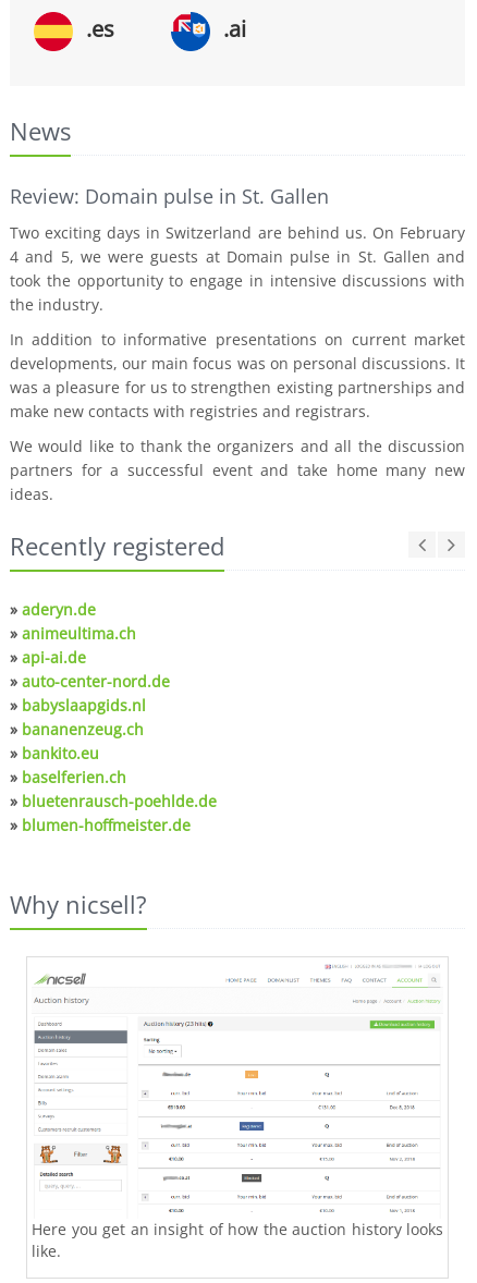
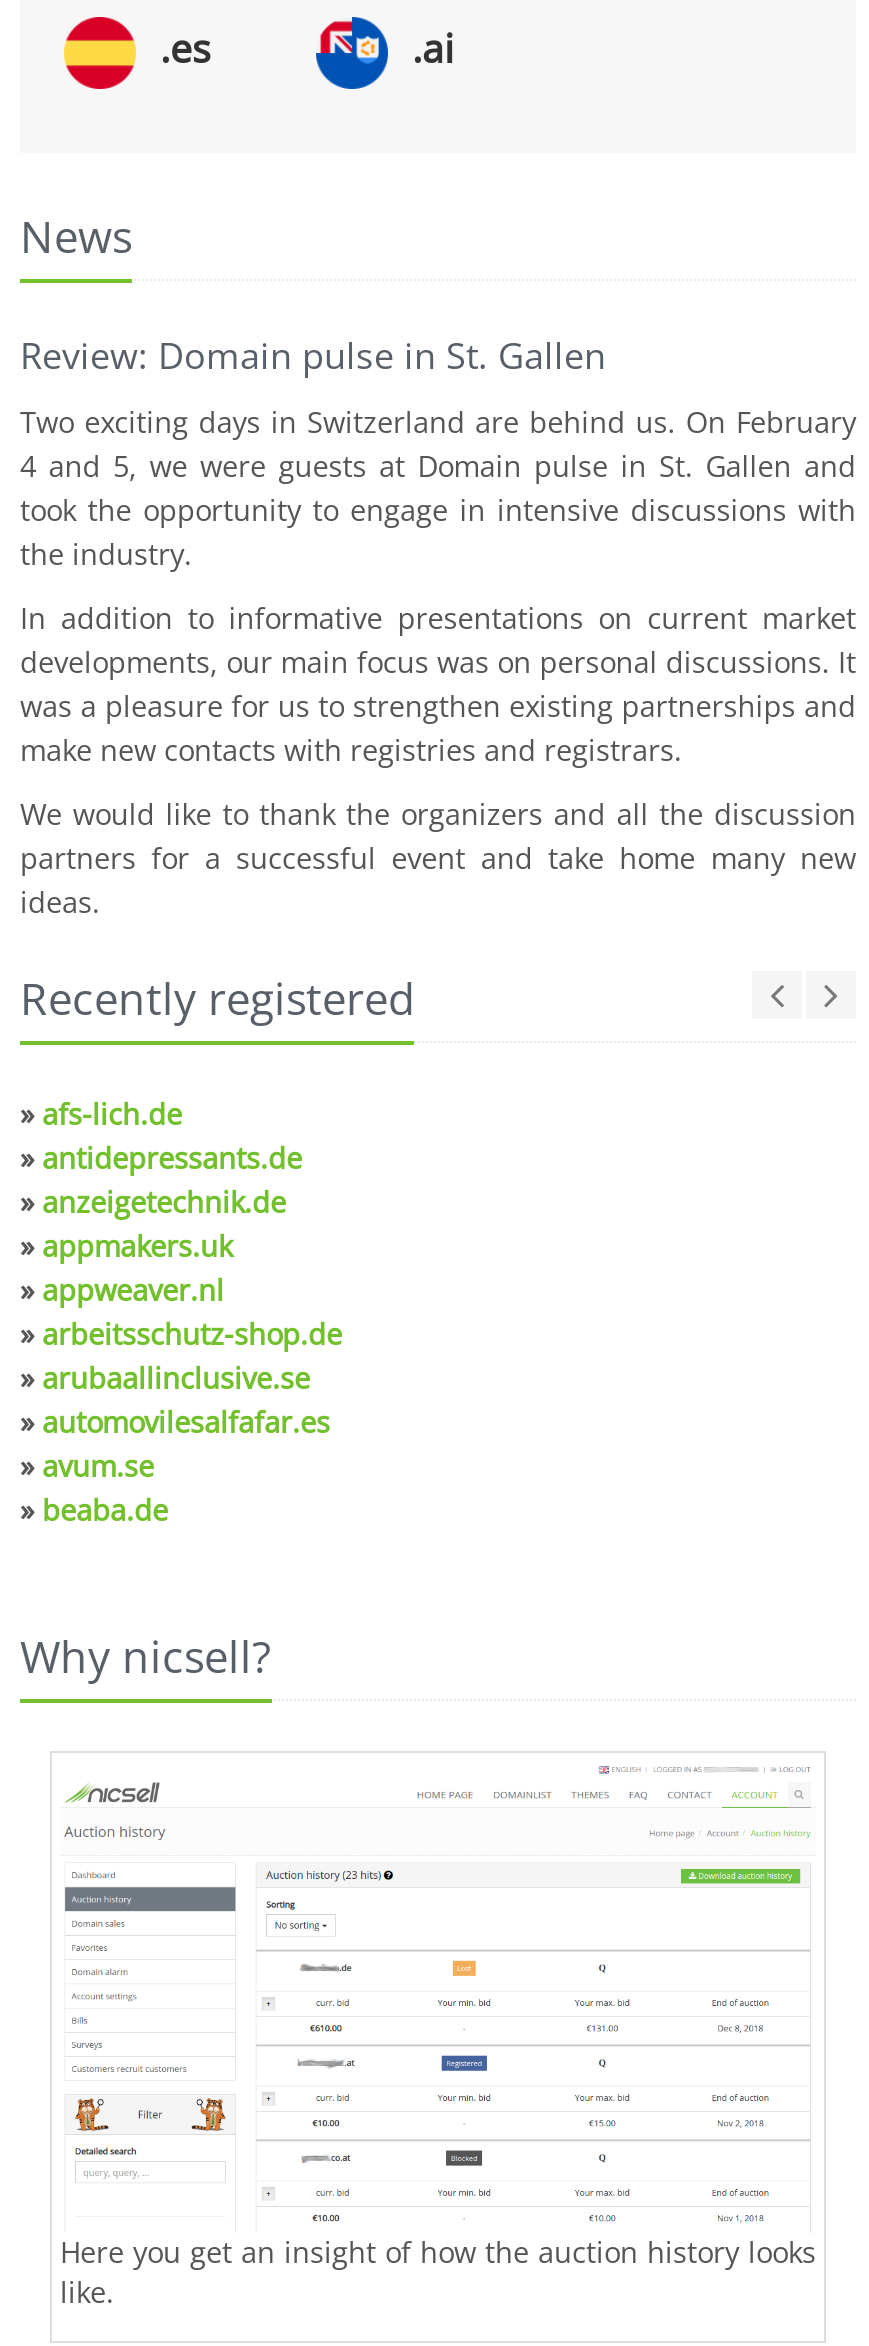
[10,599,217,836] » aderyn.de | » animeultima.ch | » api-ai.de | » auto-center-nord.de | » babyslaapgids.nl | » bananenzeug.ch | » bankito.eu | » baselferien.ch | » bluetenrausch-poehlde.de | » blumen-hoffmeister.de -> [20,1095,342,1529] » afs-lich.de | » antidepressants.de | » anzeigetechnik.de | » appmakers.uk | » appweaver.nl | » arbeitsschutz-shop.de | » arubaallinclusive.se | » automovilesalfafar.es | » avum.se | » beaba.de

